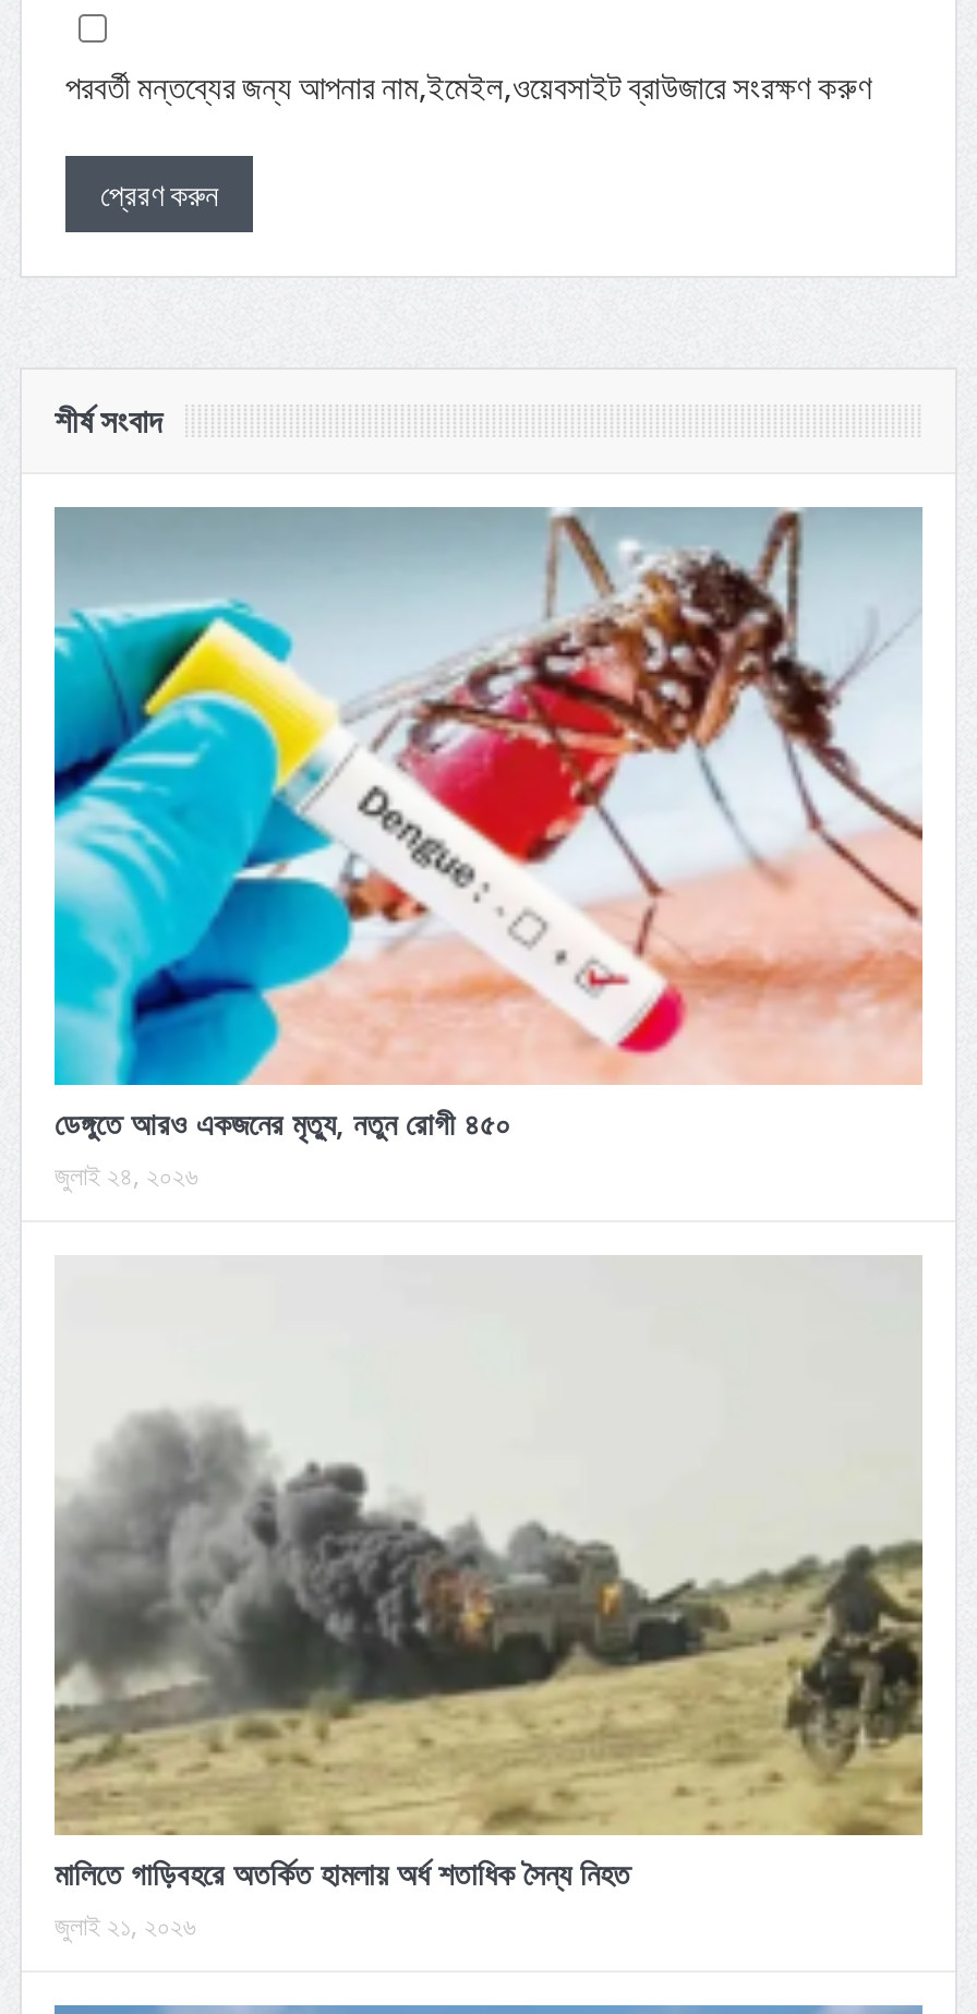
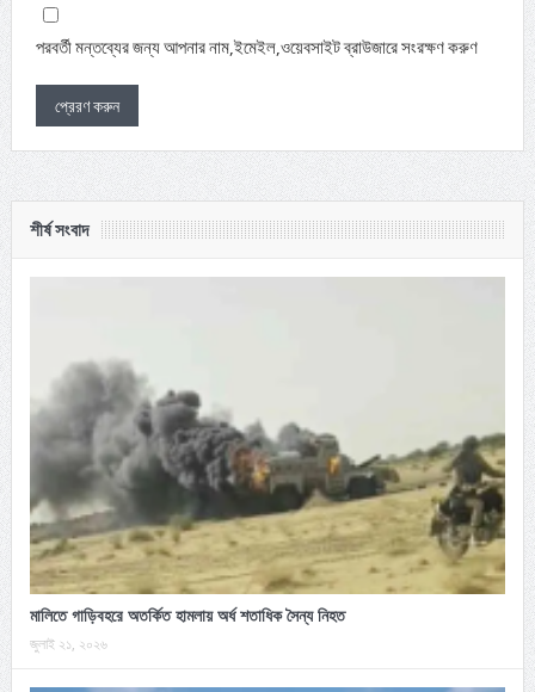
[52,506,925,1192] [image] | ডেঙ্গুতে আরও একজনের মৃত্যু, নতুন রোগী ৪৫০ | জুলাই ২৪, ২০২৬ -> none

